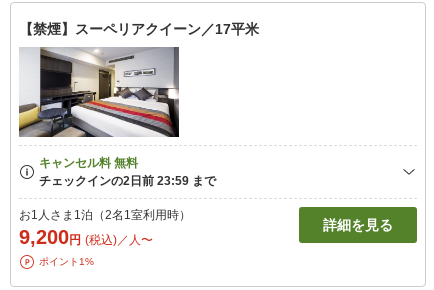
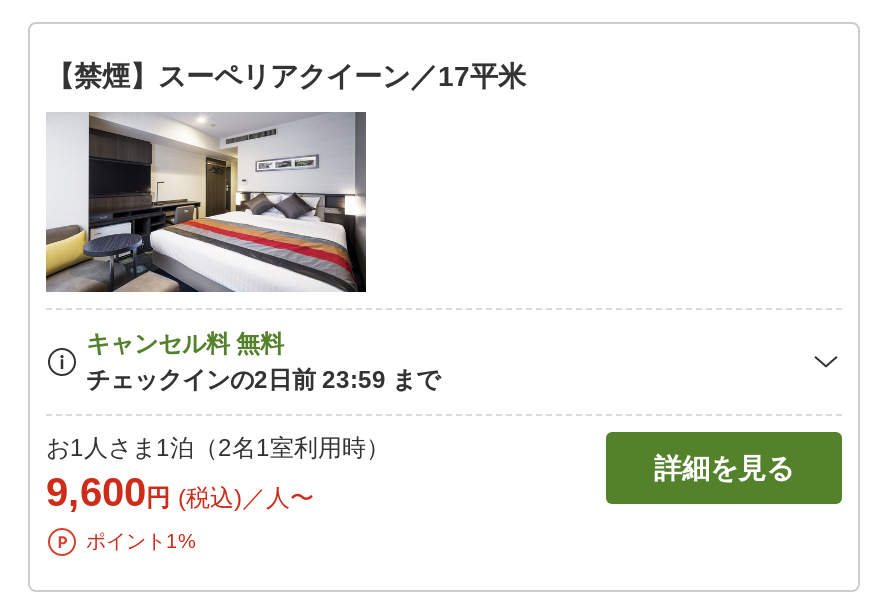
[19,226,153,248] 9,200円 (税込)／人〜 -> [46,470,314,514] 9,600円 (税込)／人〜

